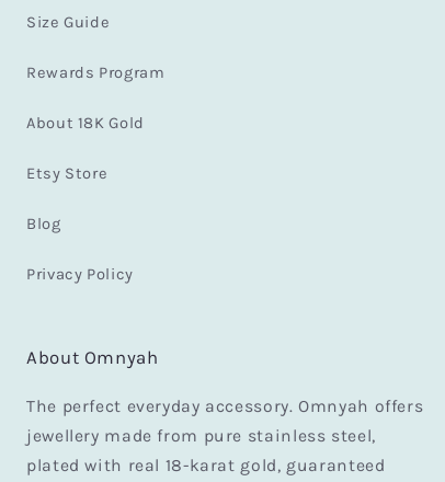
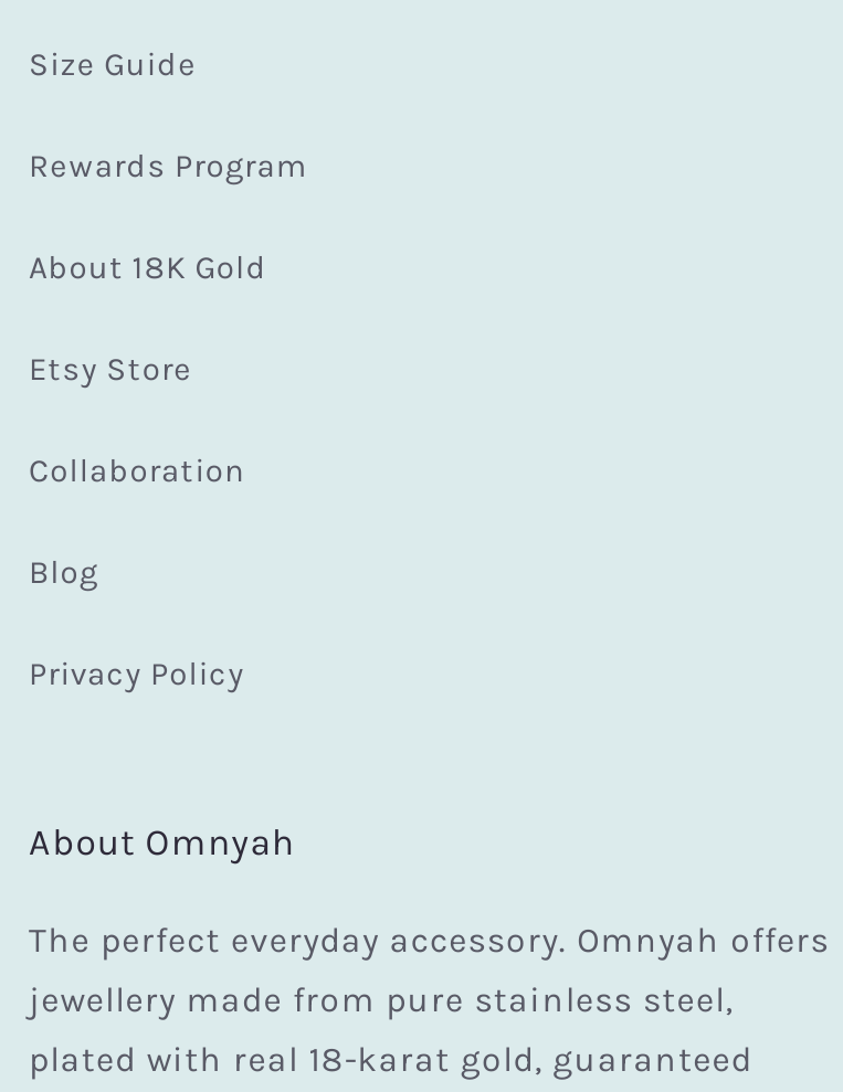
none -> [29,453,246,490] Collaboration

